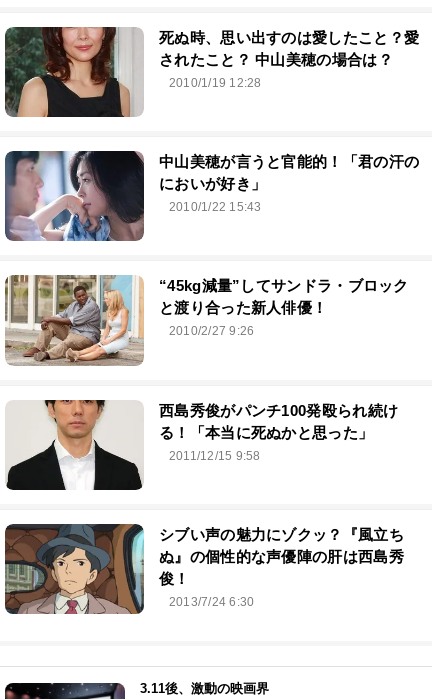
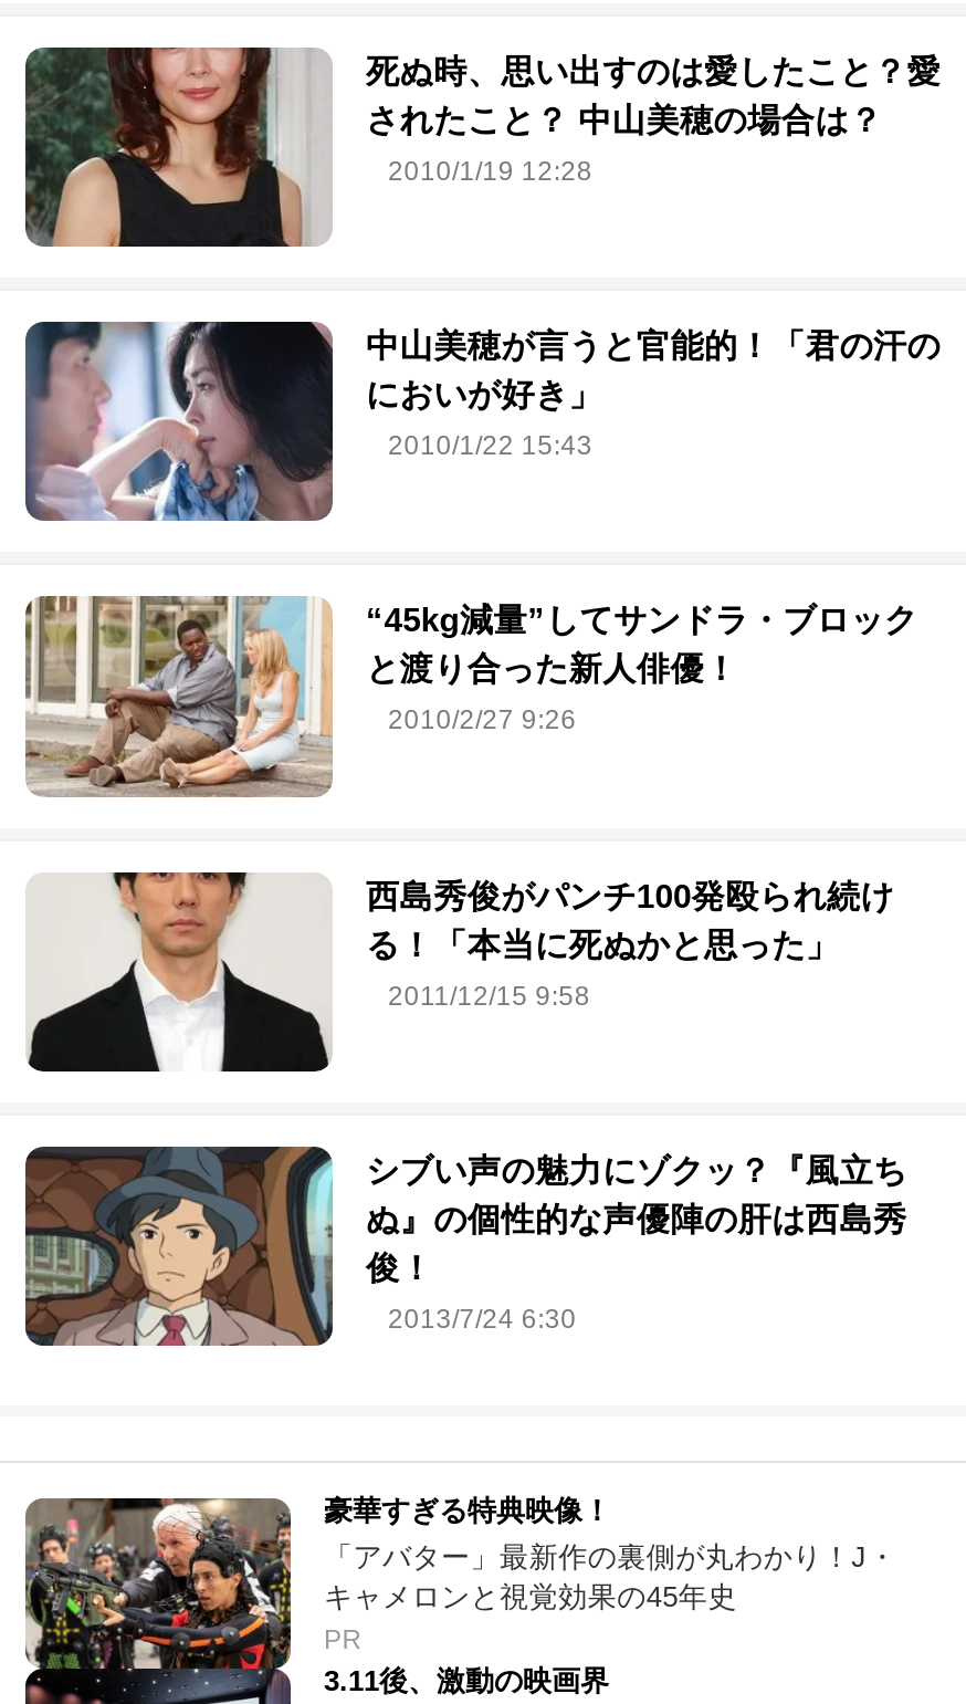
none -> [23,1494,897,1671] [image] | 豪華すぎる特典映像！ | 「アバター」最新作の裏側が丸わかり！J・ | キャメロンと視覚効果の45年史 | PR

